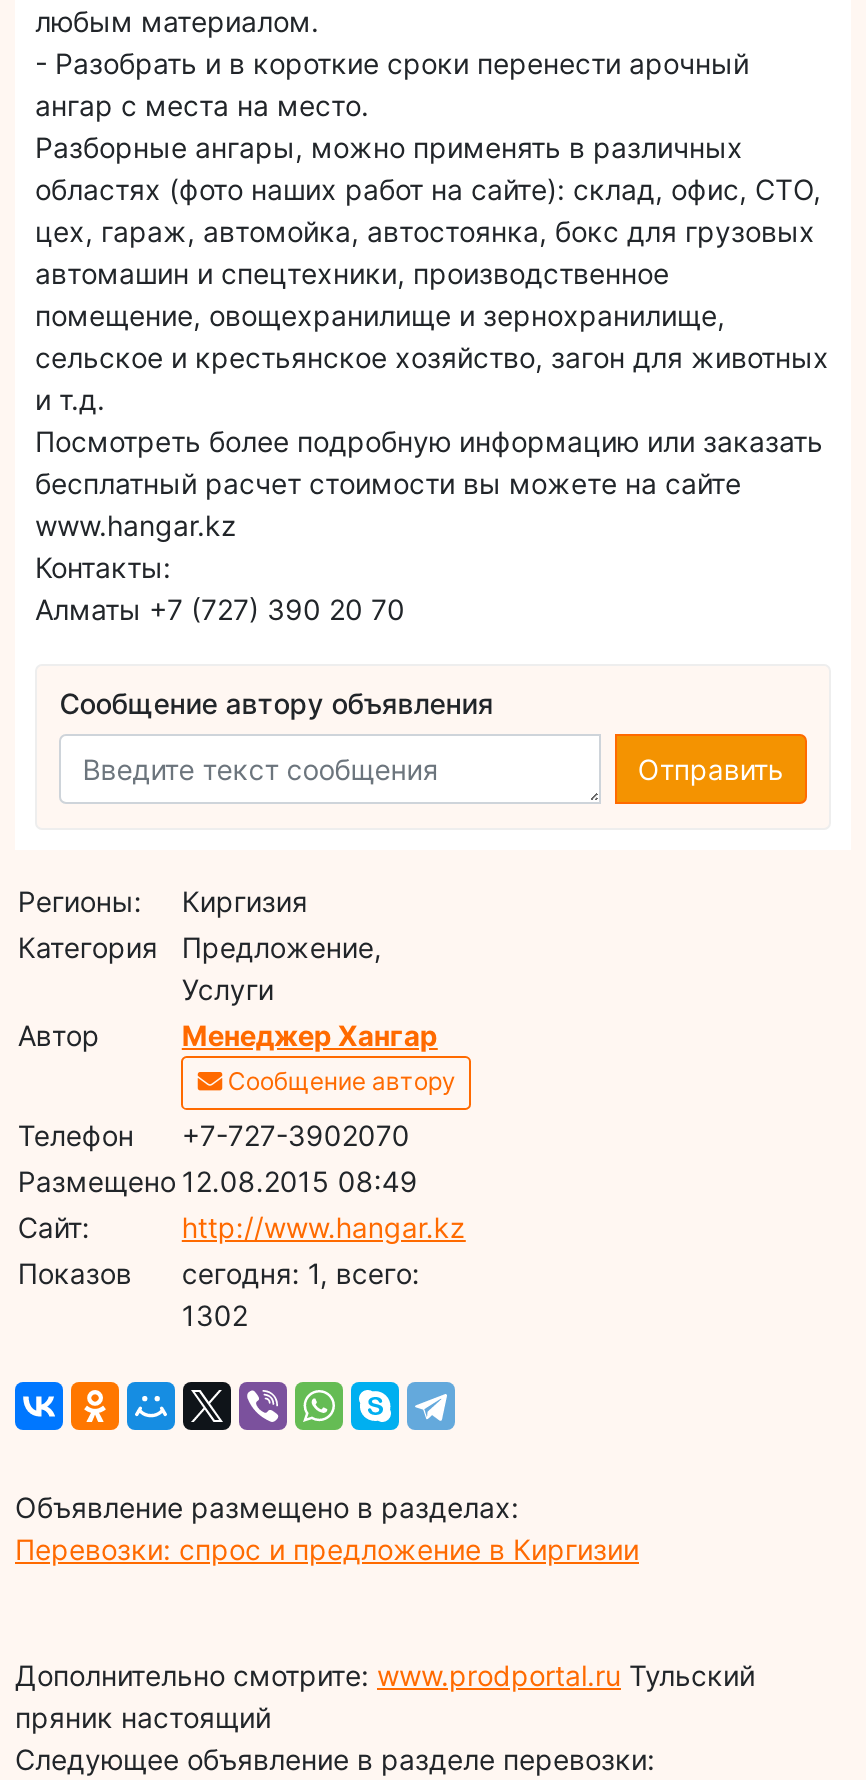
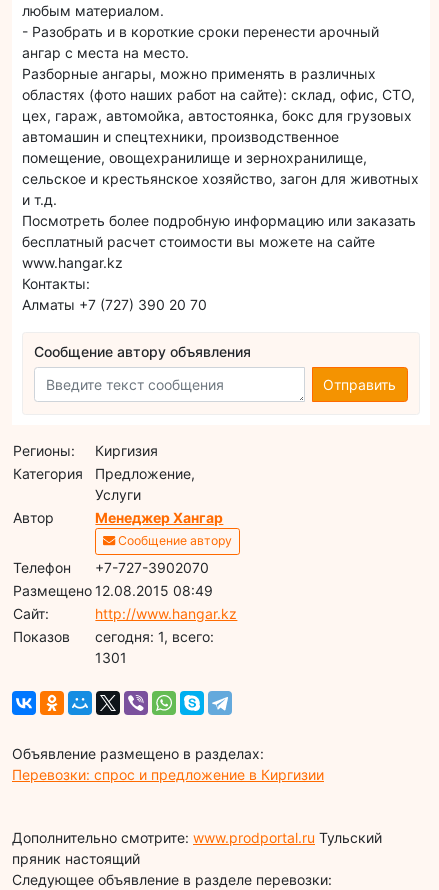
[182,1297,248,1331] 1302 -> [95,649,127,666] 1301

